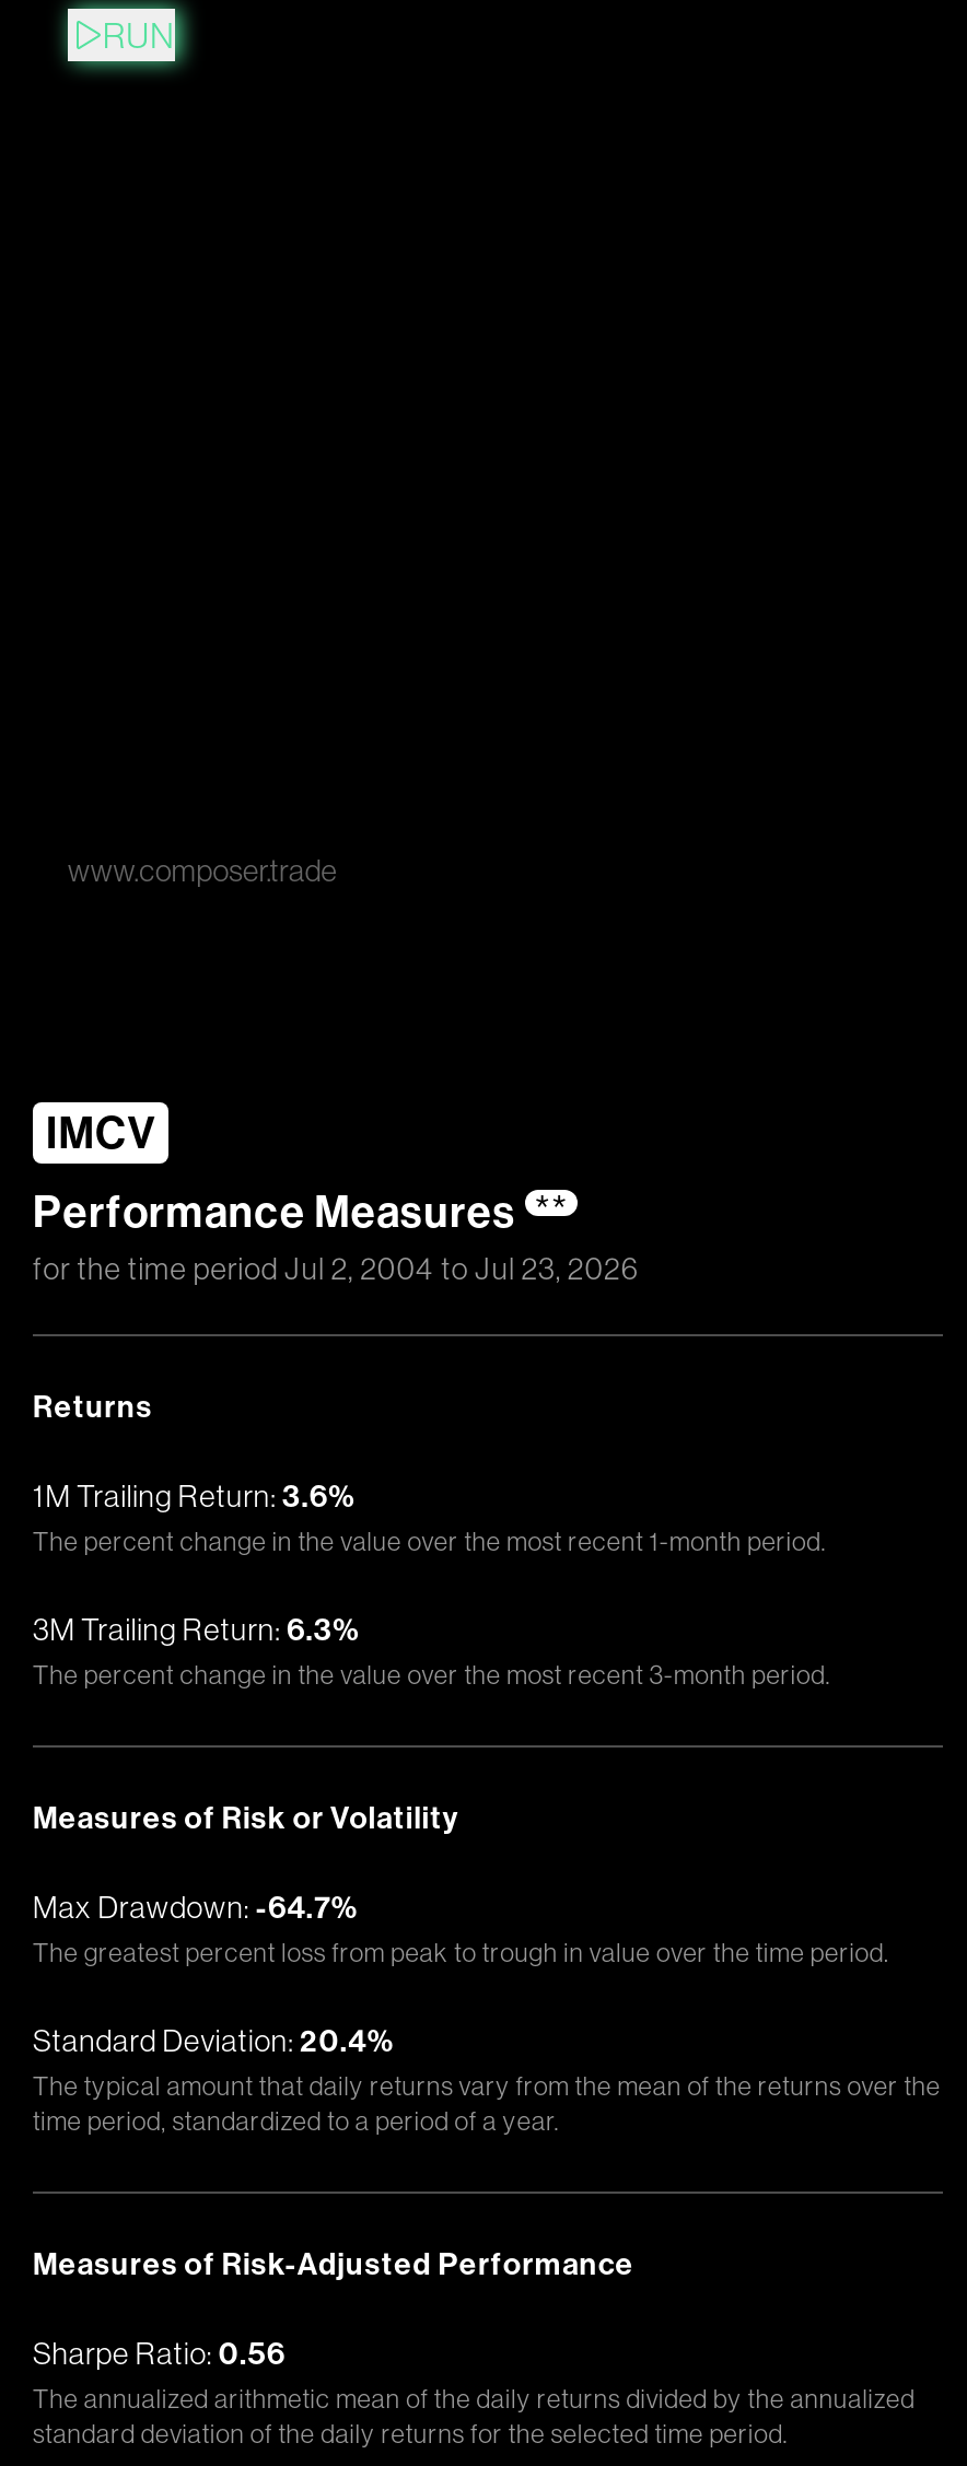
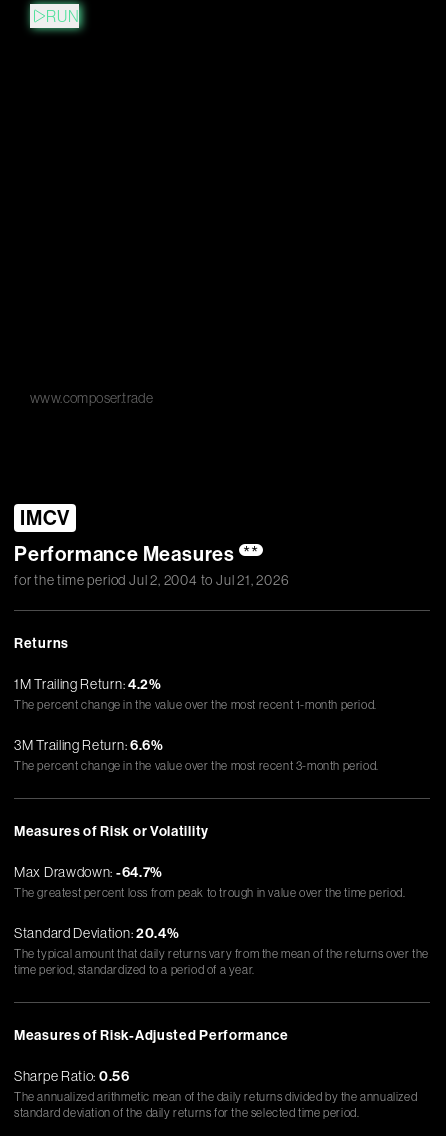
[33,1249,640,1288] for the time period Jul 2, 2004 to Jul 23, 2026 -> [14,571,290,589] for the time period Jul 2, 2004 to Jul 21, 2026
[33,1476,356,1516] 1M Trailing Return: 3.6% -> [14,675,162,693] 1M Trailing Return: 4.2%
[33,1610,361,1649] 3M Trailing Return: 6.3% -> [14,736,164,754] 3M Trailing Return: 6.6%

